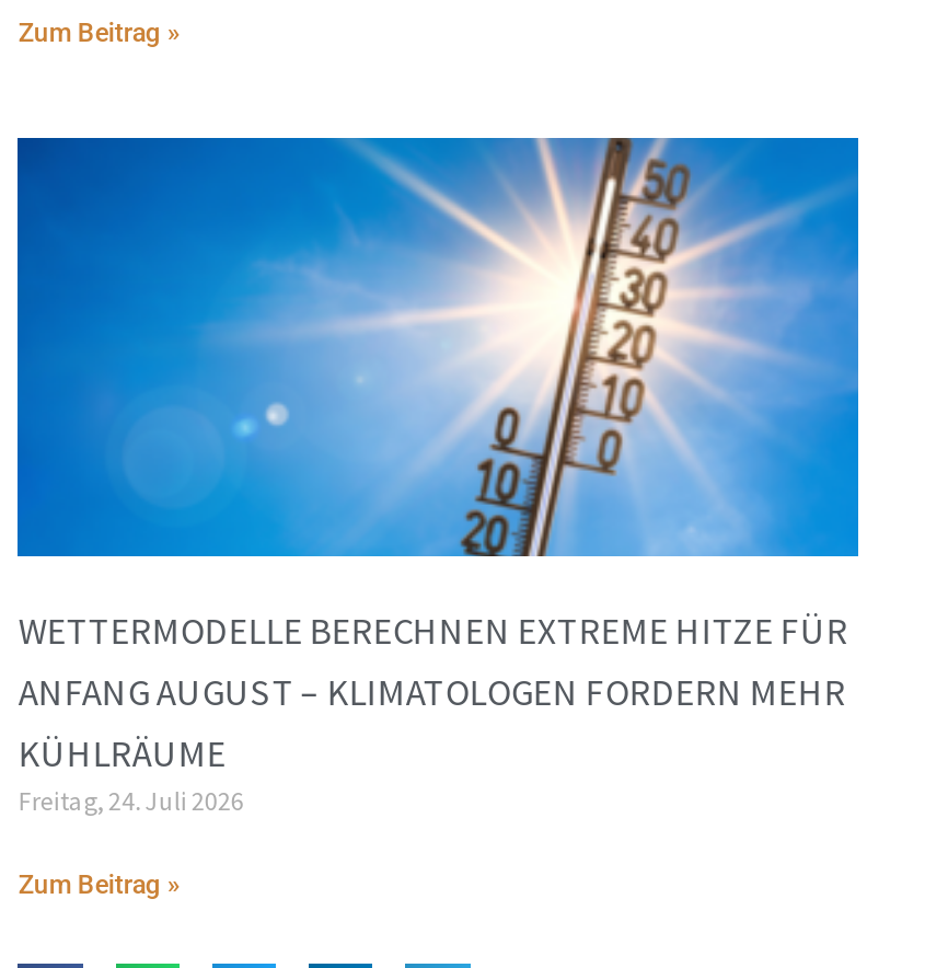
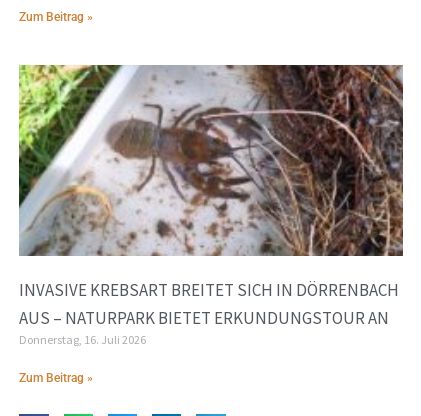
[15,136,860,818] [image] | WETTERMODELLE BERECHNEN EXTREME HITZE FÜR | ANFANG AUGUST – KLIMATOLOGEN FORDERN MEHR | KÜHLRÄUME | Freitag, 24. Juli 2026 -> [18,64,404,347] [image] | INVASIVE KREBSART BREITET SICH IN DÖRRENBACH | AUS – NATURPARK BIETET ERKUNDUNGSTOUR AN | Donnerstag, 16. Juli 2026

